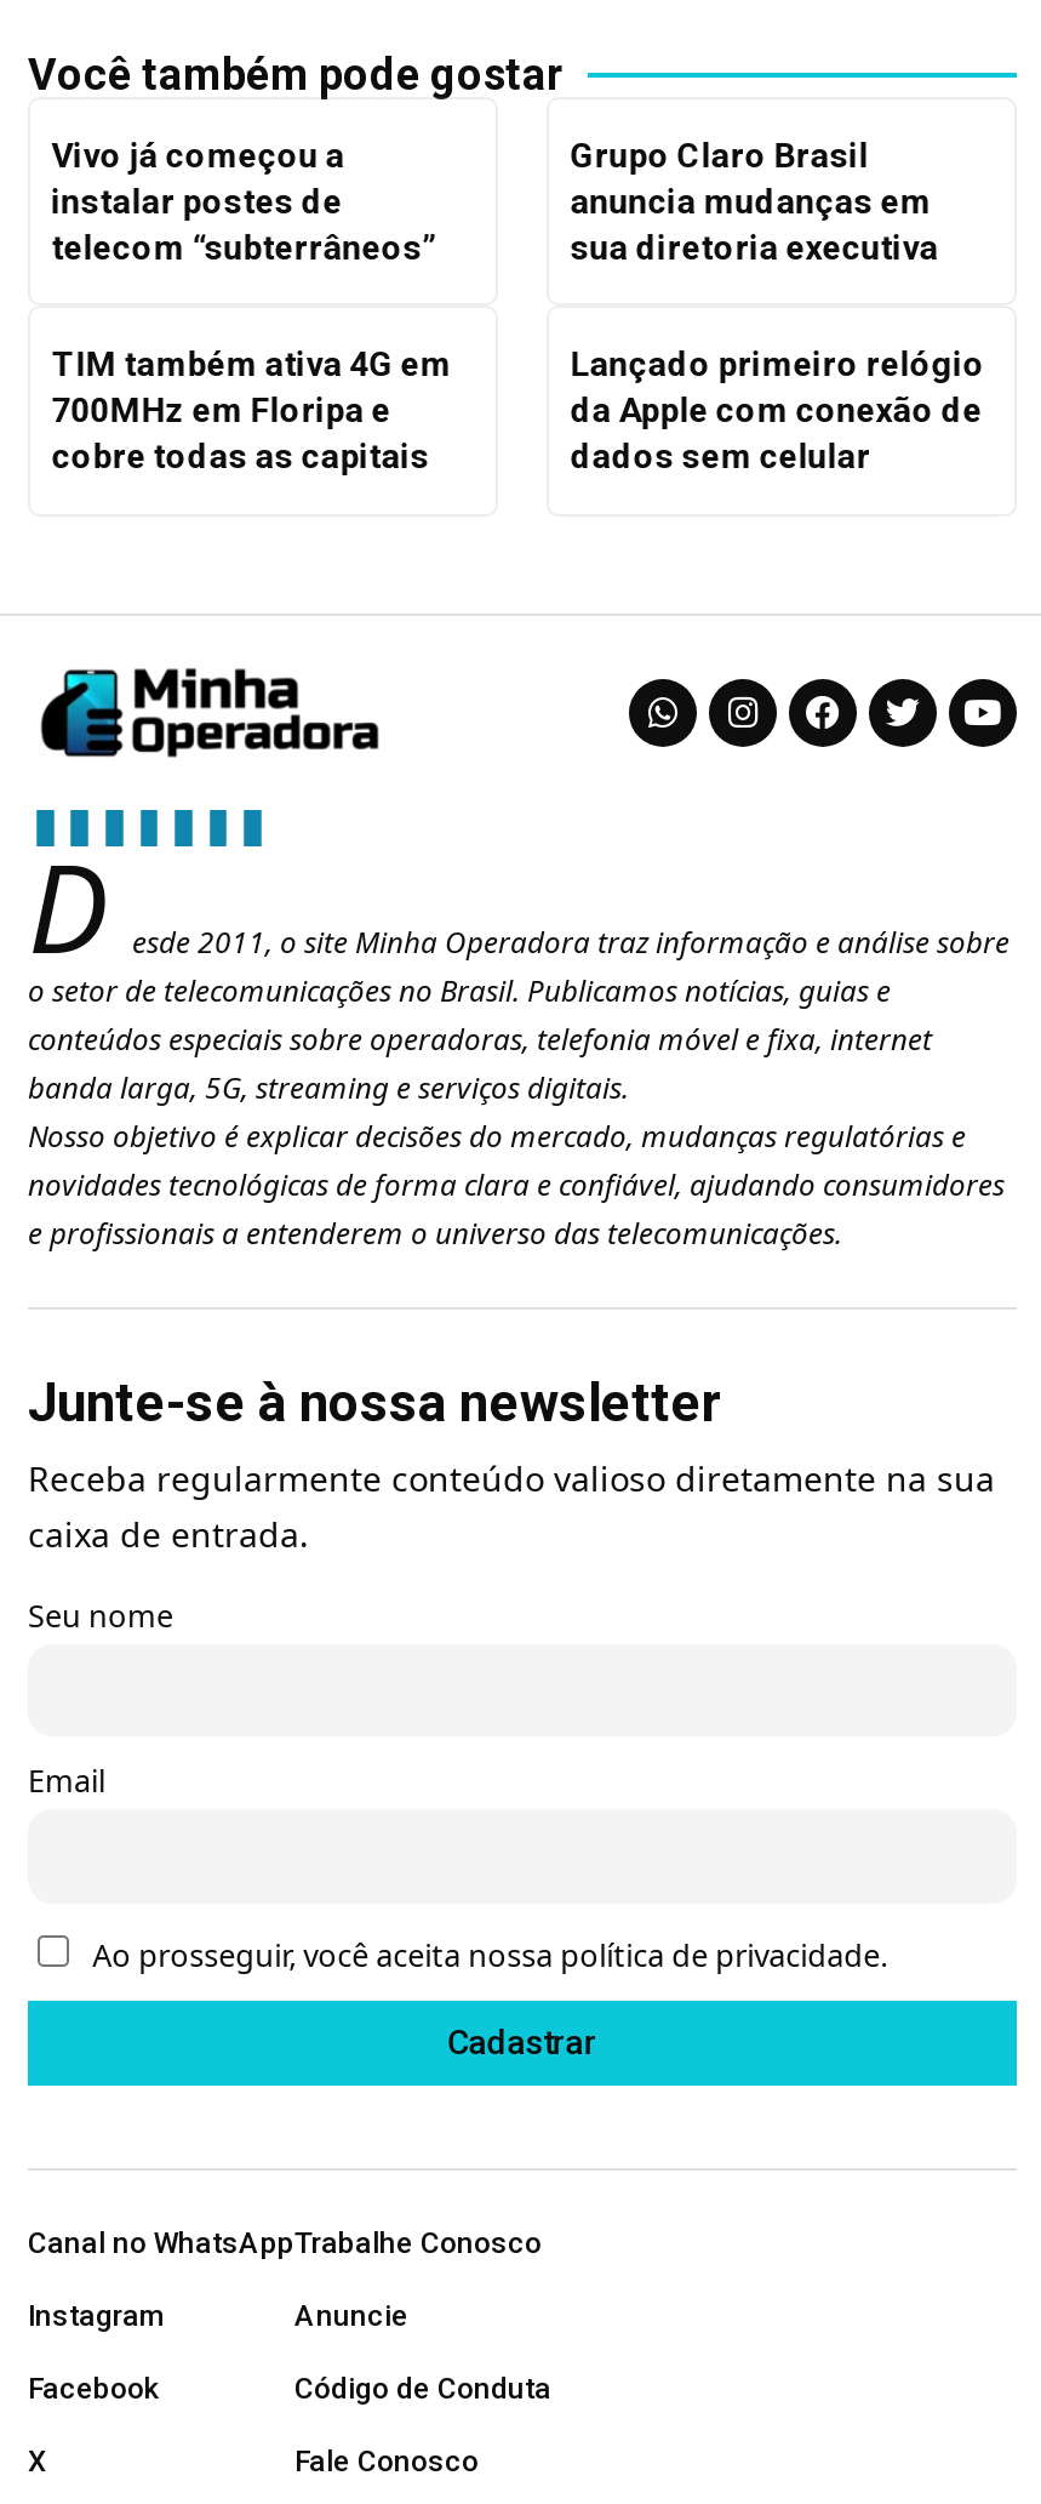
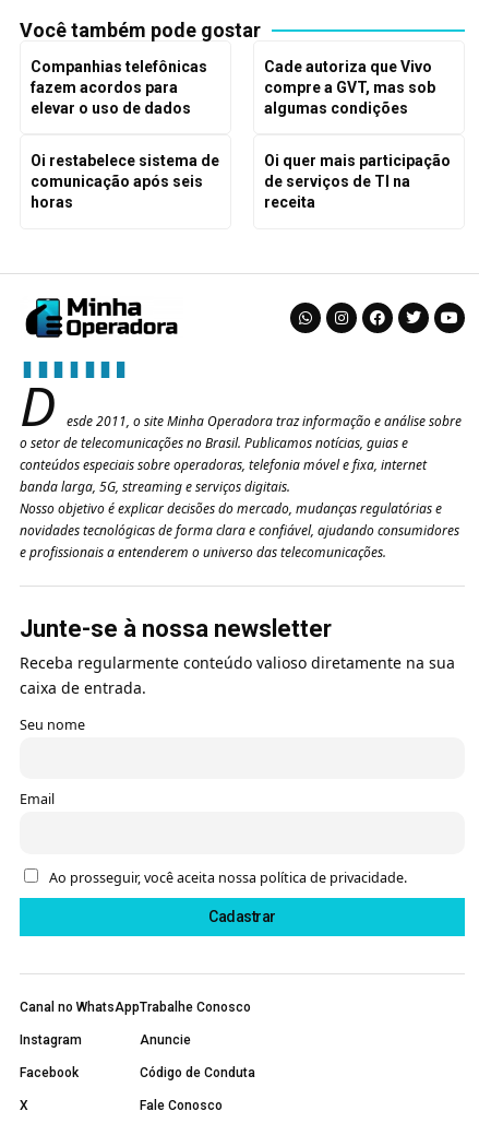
[51,135,437,266] Vivo já começou a | instalar postes de | telecom “subterrâneos” -> [30,58,207,117] Companhias telefônicas | fazem acordos para | elevar o uso de dados
[570,135,938,266] Grupo Claro Brasil | anuncia mudanças em | sua diretoria executiva -> [264,58,435,117] Cade autoriza que Vivo | compre a GVT, mas sob | algumas condições
[51,345,451,476] TIM também ativa 4G em | 700MHz em Floripa e | cobre todas as capitais -> [30,152,219,211] Oi restabelece sistema de | comunicação após seis | horas
[570,345,985,476] Lançado primeiro relógio | da Apple com conexão de | dados sem celular -> [264,152,450,211] Oi quer mais participação | de serviços de TI na | receita

